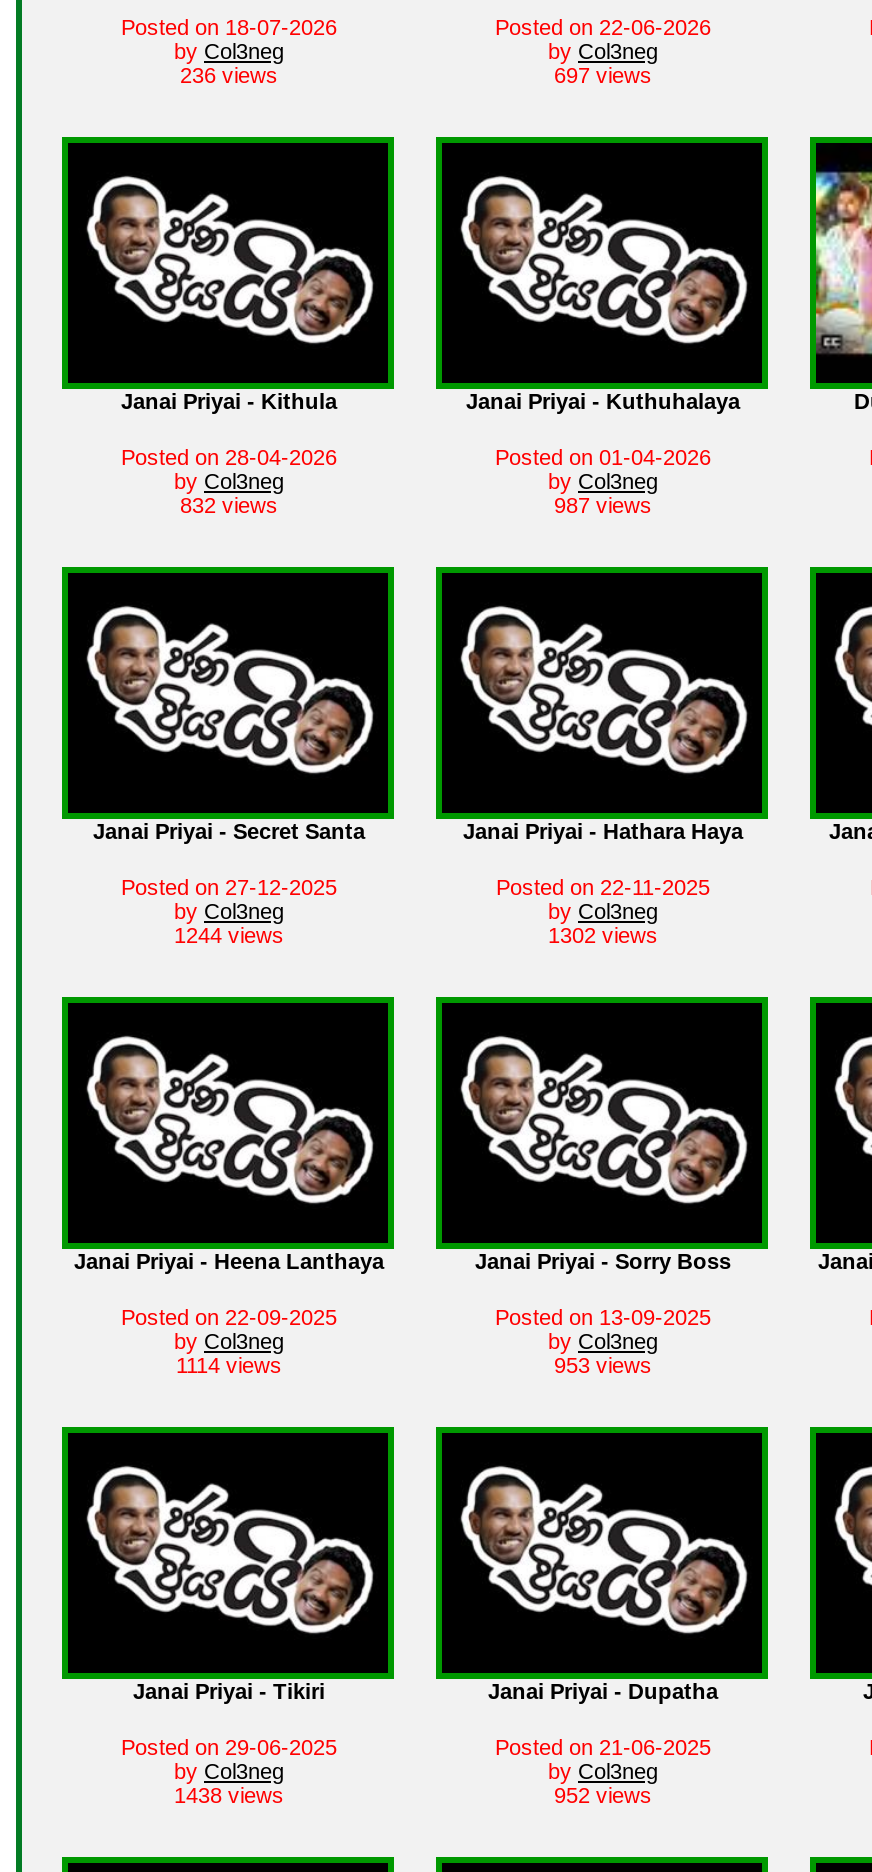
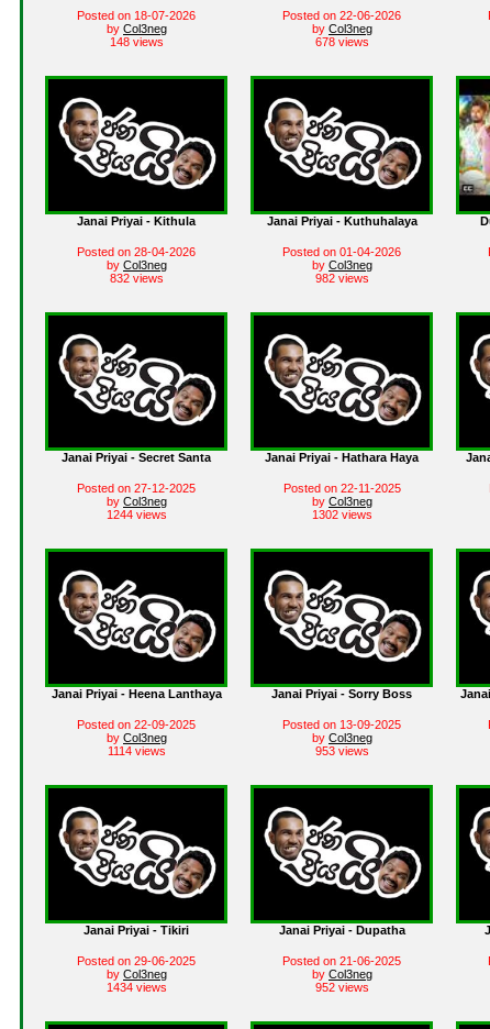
[180,63,278,87] 236 views -> [110,35,164,48] 148 views
[554,63,652,87] 697 views -> [315,35,369,48] 678 views
[554,493,652,517] 987 views -> [315,272,369,285] 982 views
[174,1783,284,1807] 1438 views -> [107,981,167,994] 1434 views

